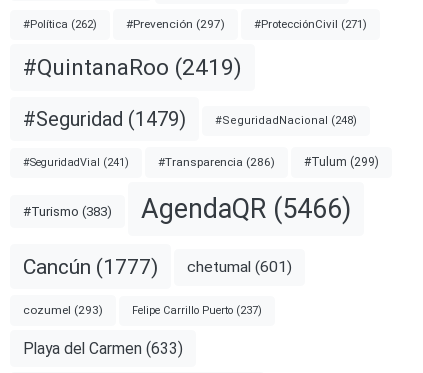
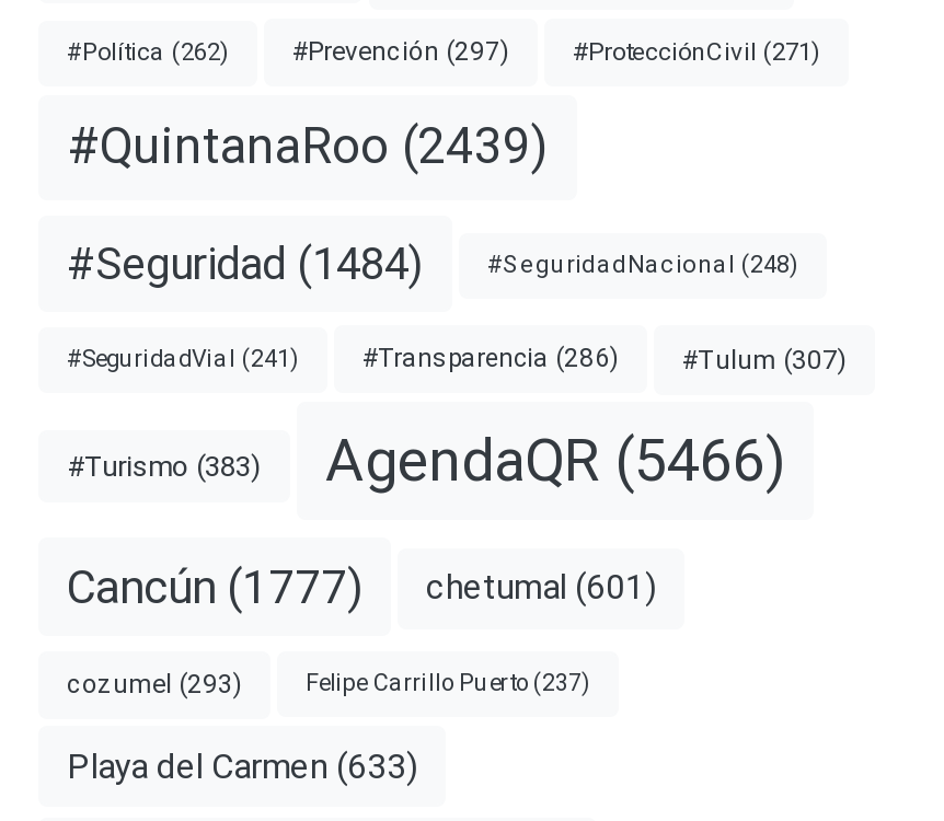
[23,54,242,81] #QuintanaRoo (2419) -> [67,117,549,176] #QuintanaRoo (2439)
[23,107,186,131] #Seguridad (1479) -> [67,237,424,290] #Seguridad (1484)
[304,155,379,169] #Tulum (299) -> [682,345,847,375] #Tulum (307)

